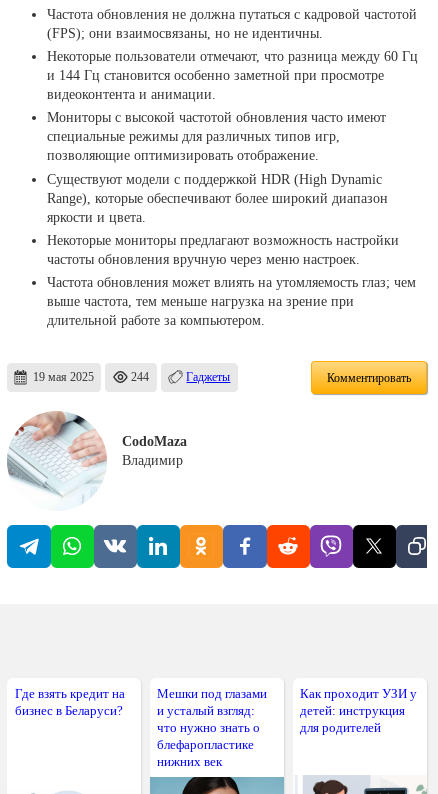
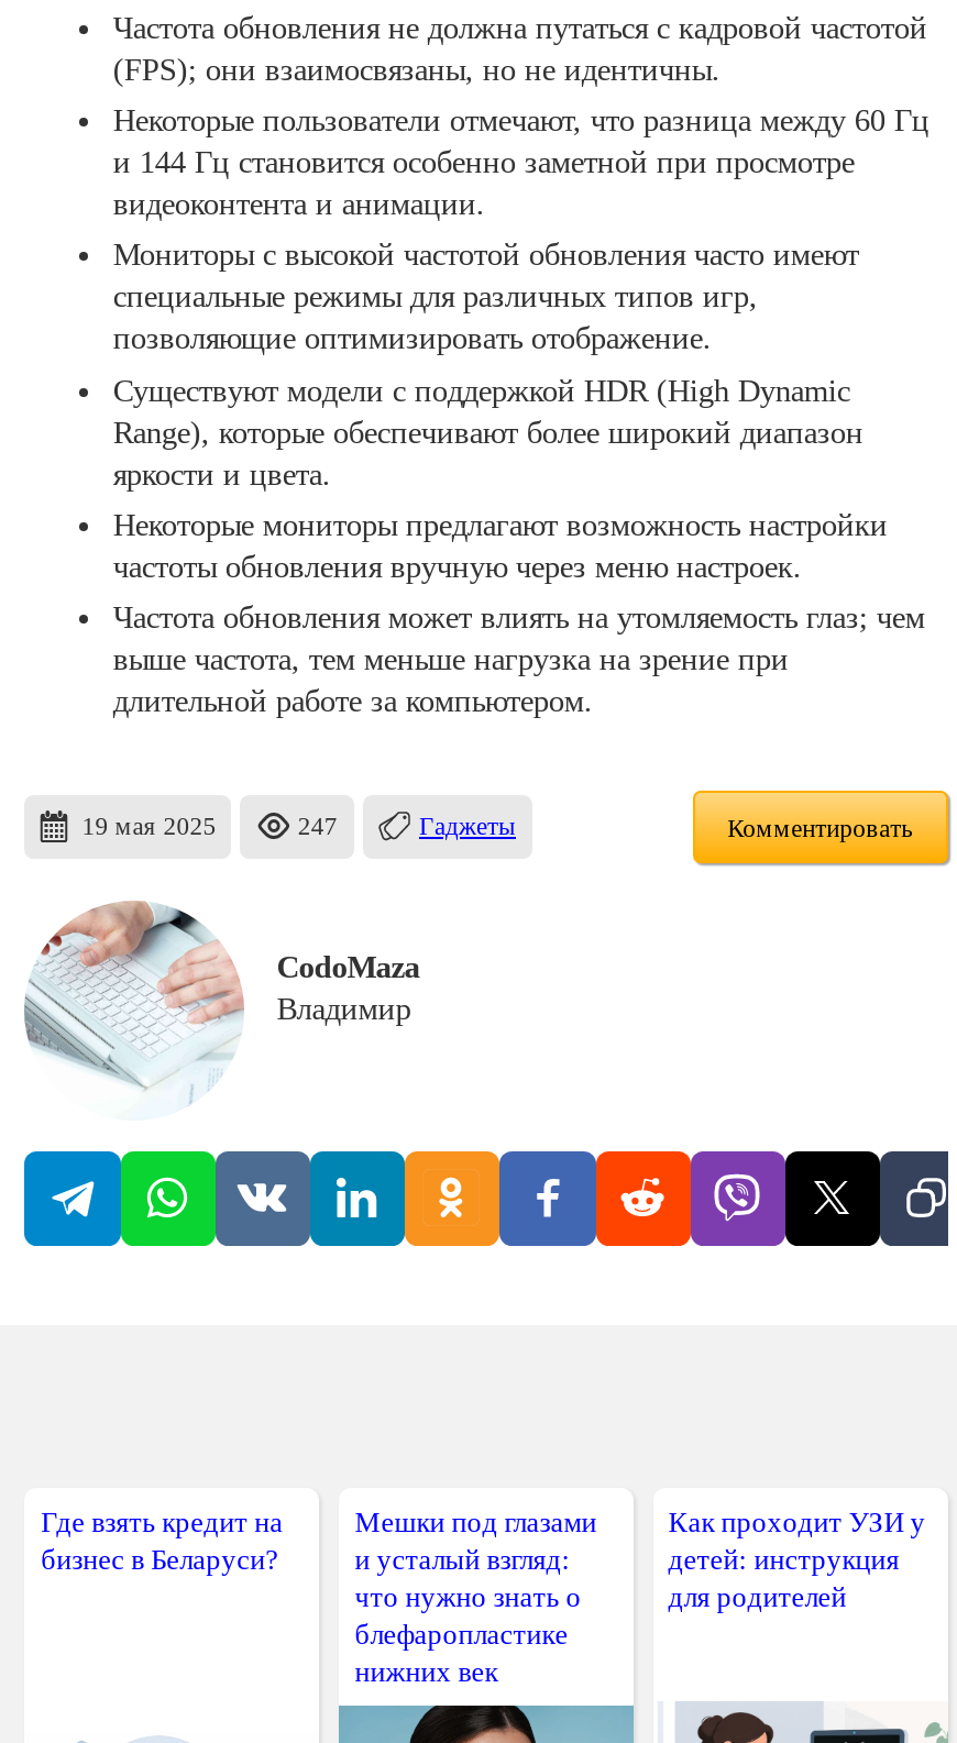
[131,371,149,383] 244 -> [298,813,337,839] 247

